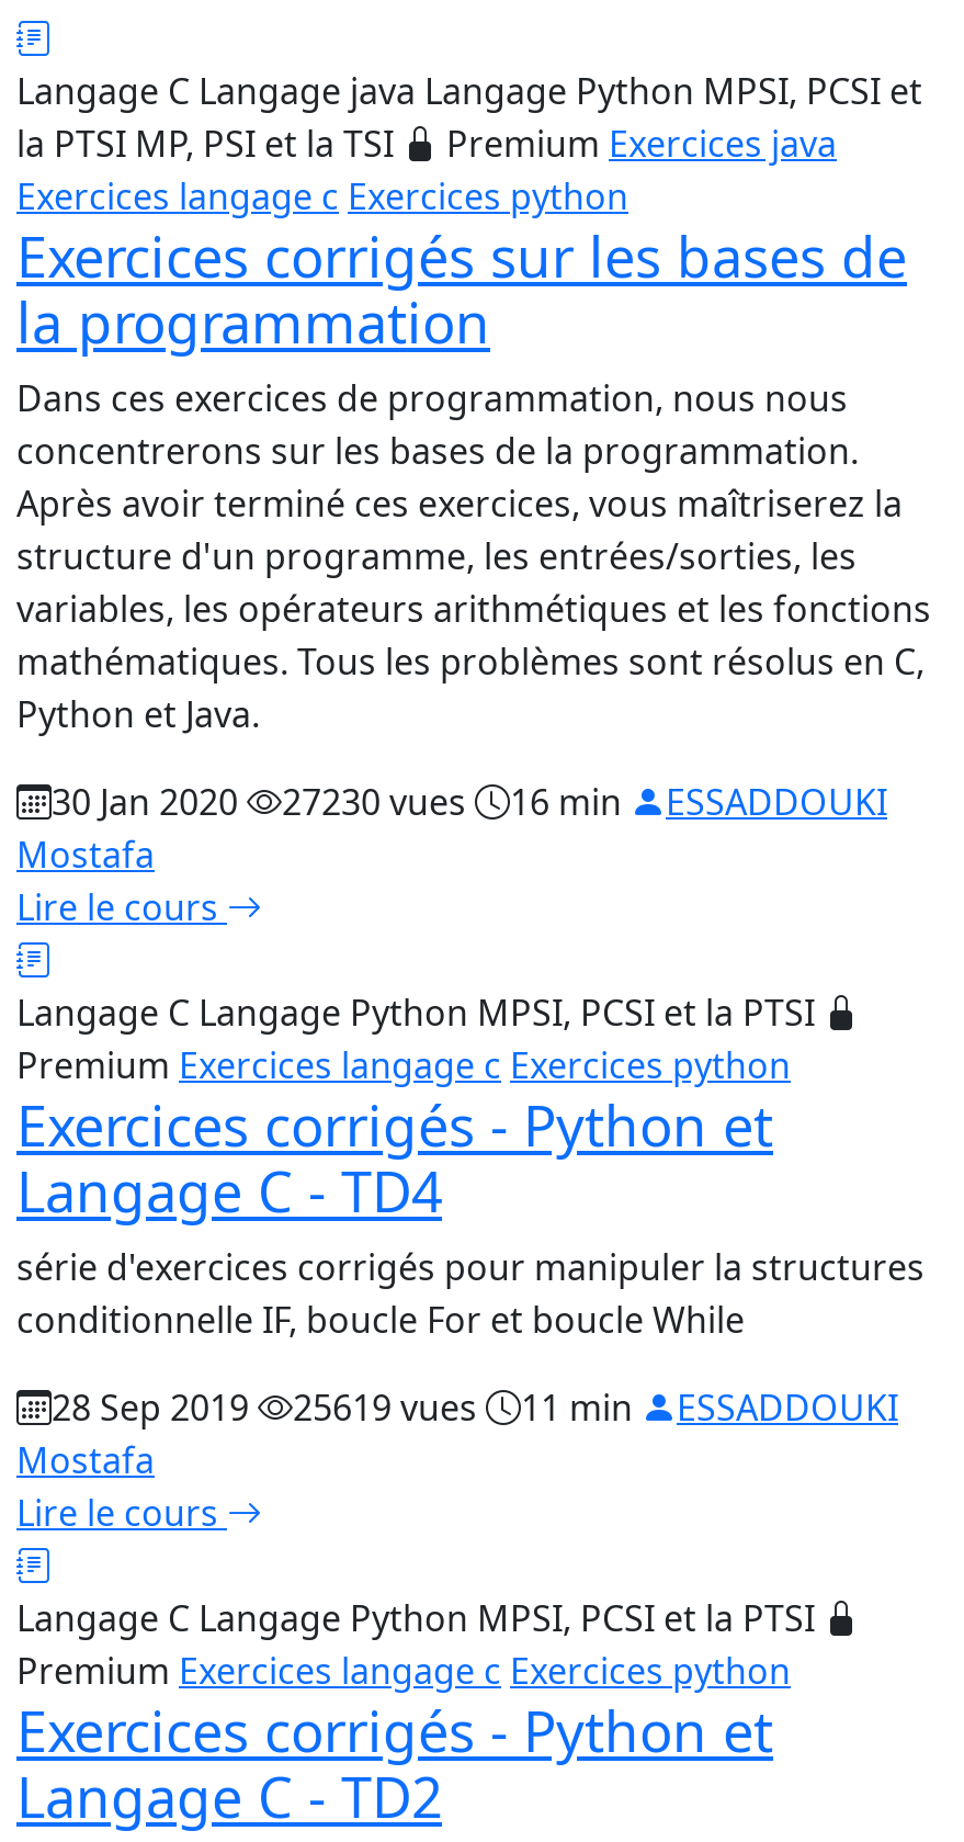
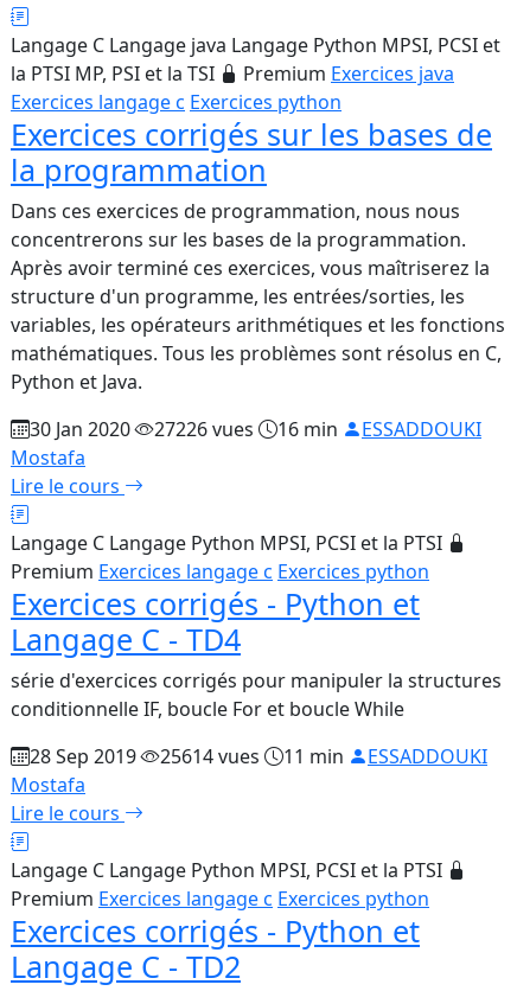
[52,777,887,825] 30 Jan 2020 27230 vues 16 min ESSADDOUKI -> [30,416,481,442] 30 Jan 2020 27226 vues 16 min ESSADDOUKI
[52,1383,898,1431] 28 Sep 2019 25619 vues 11 min ESSADDOUKI -> [30,743,487,769] 28 Sep 2019 25614 vues 11 min ESSADDOUKI

